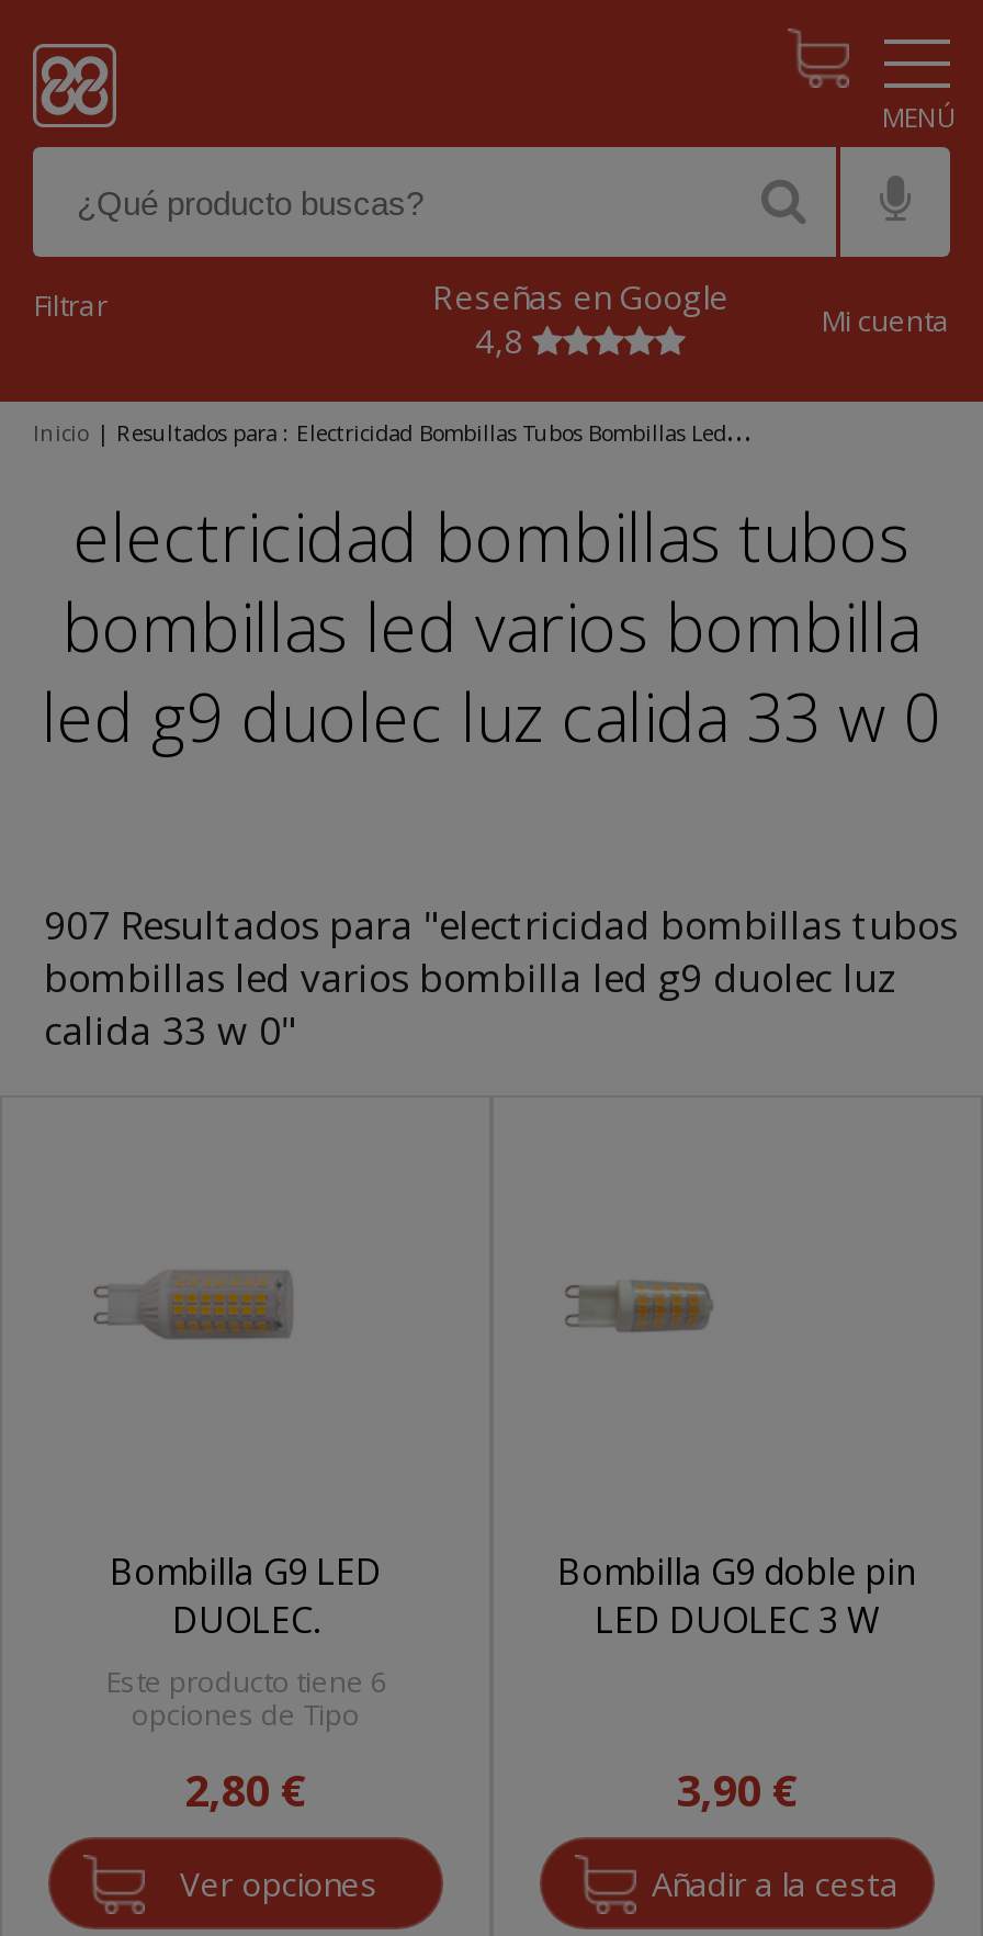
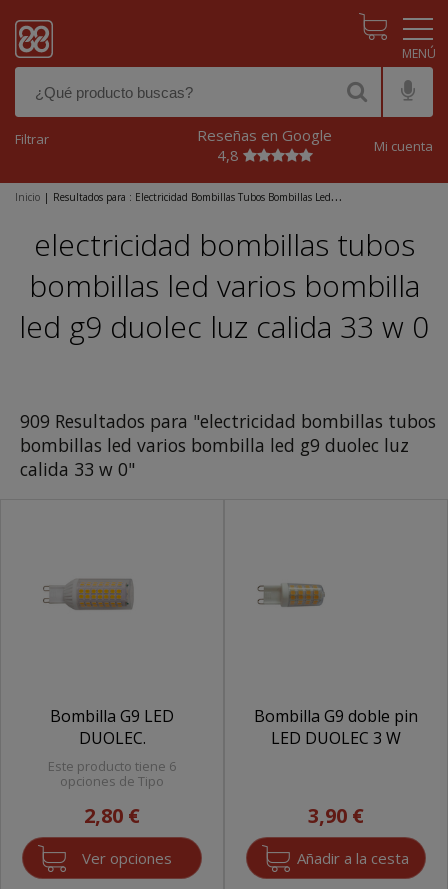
[44,898,957,950] 907 Resultados para "electricidad bombillas tubos -> [20,409,436,433] 909 Resultados para "electricidad bombillas tubos

